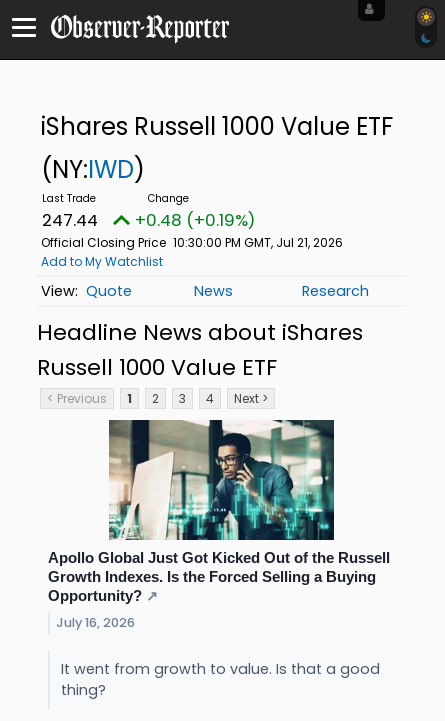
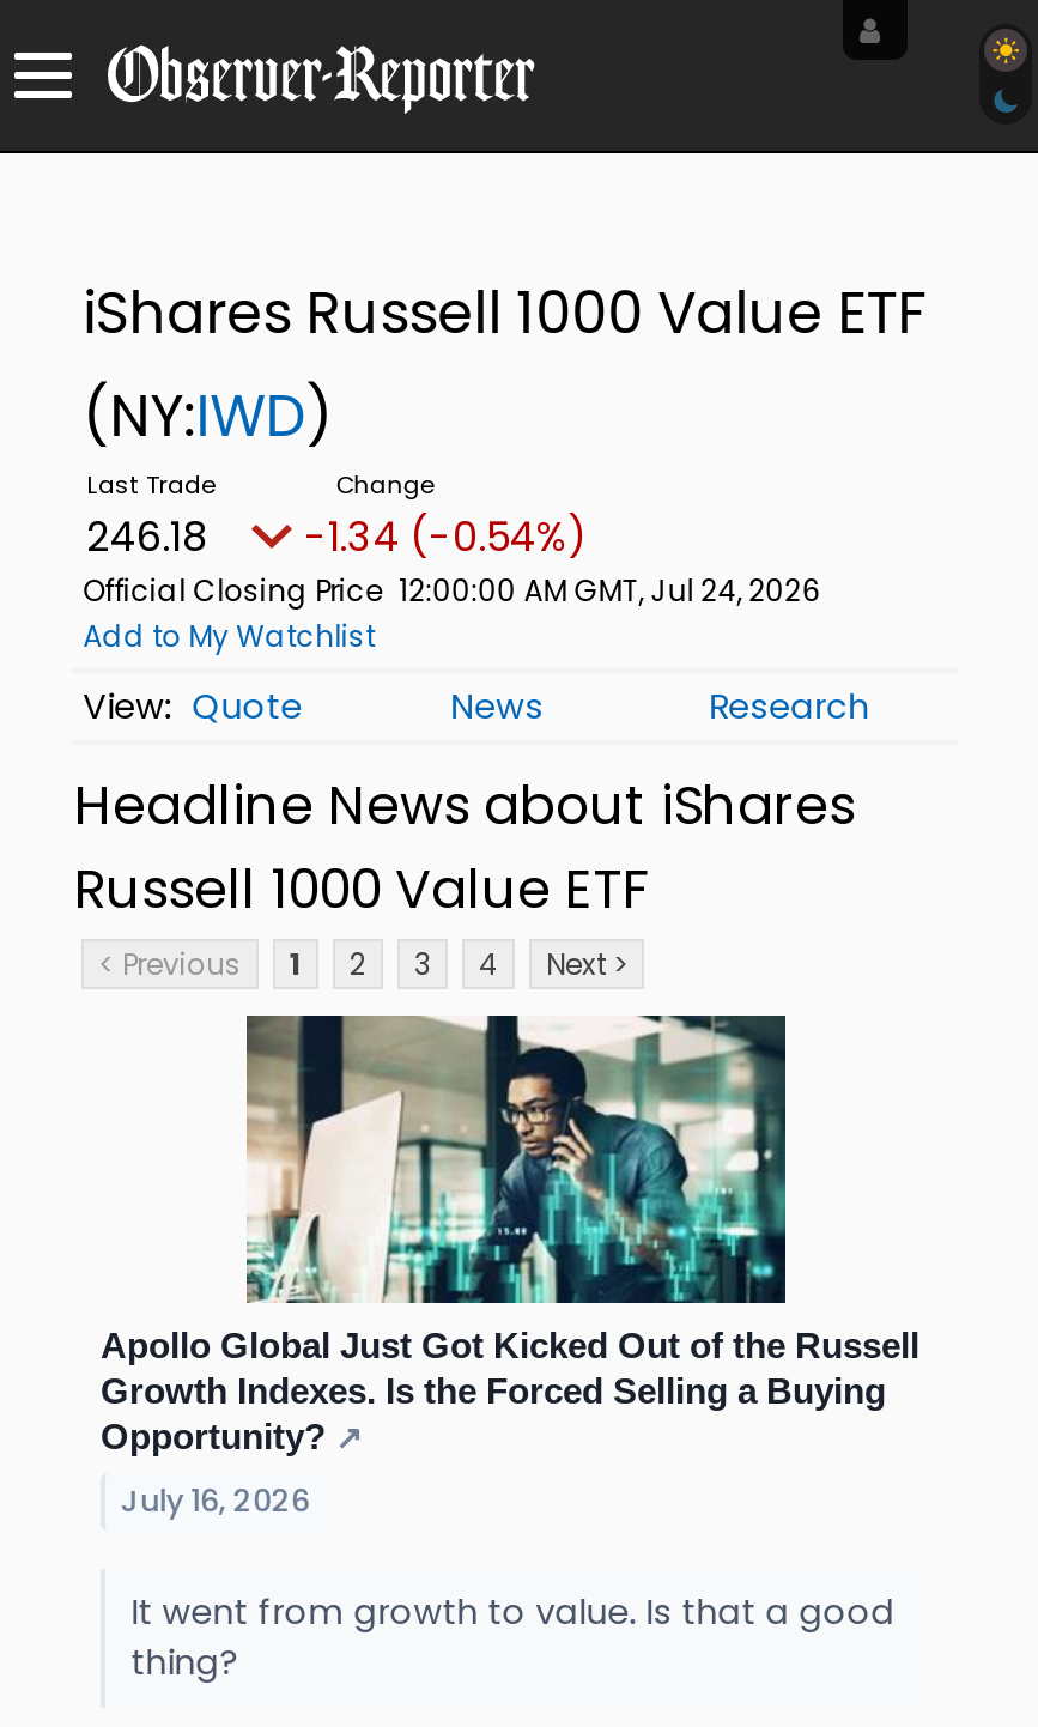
[42,208,98,232] 247.44 -> [86,508,208,565] 246.18
[135,208,255,232] +0.48 (+0.19%) -> [304,508,584,565] -1.34 (-0.54%)
[41,234,343,251] Official Closing Price 10:30:00 PM GMT, Jul 21, 2026 -> [83,570,821,611] Official Closing Price 12:00:00 AM GMT, Jul 24, 2026

